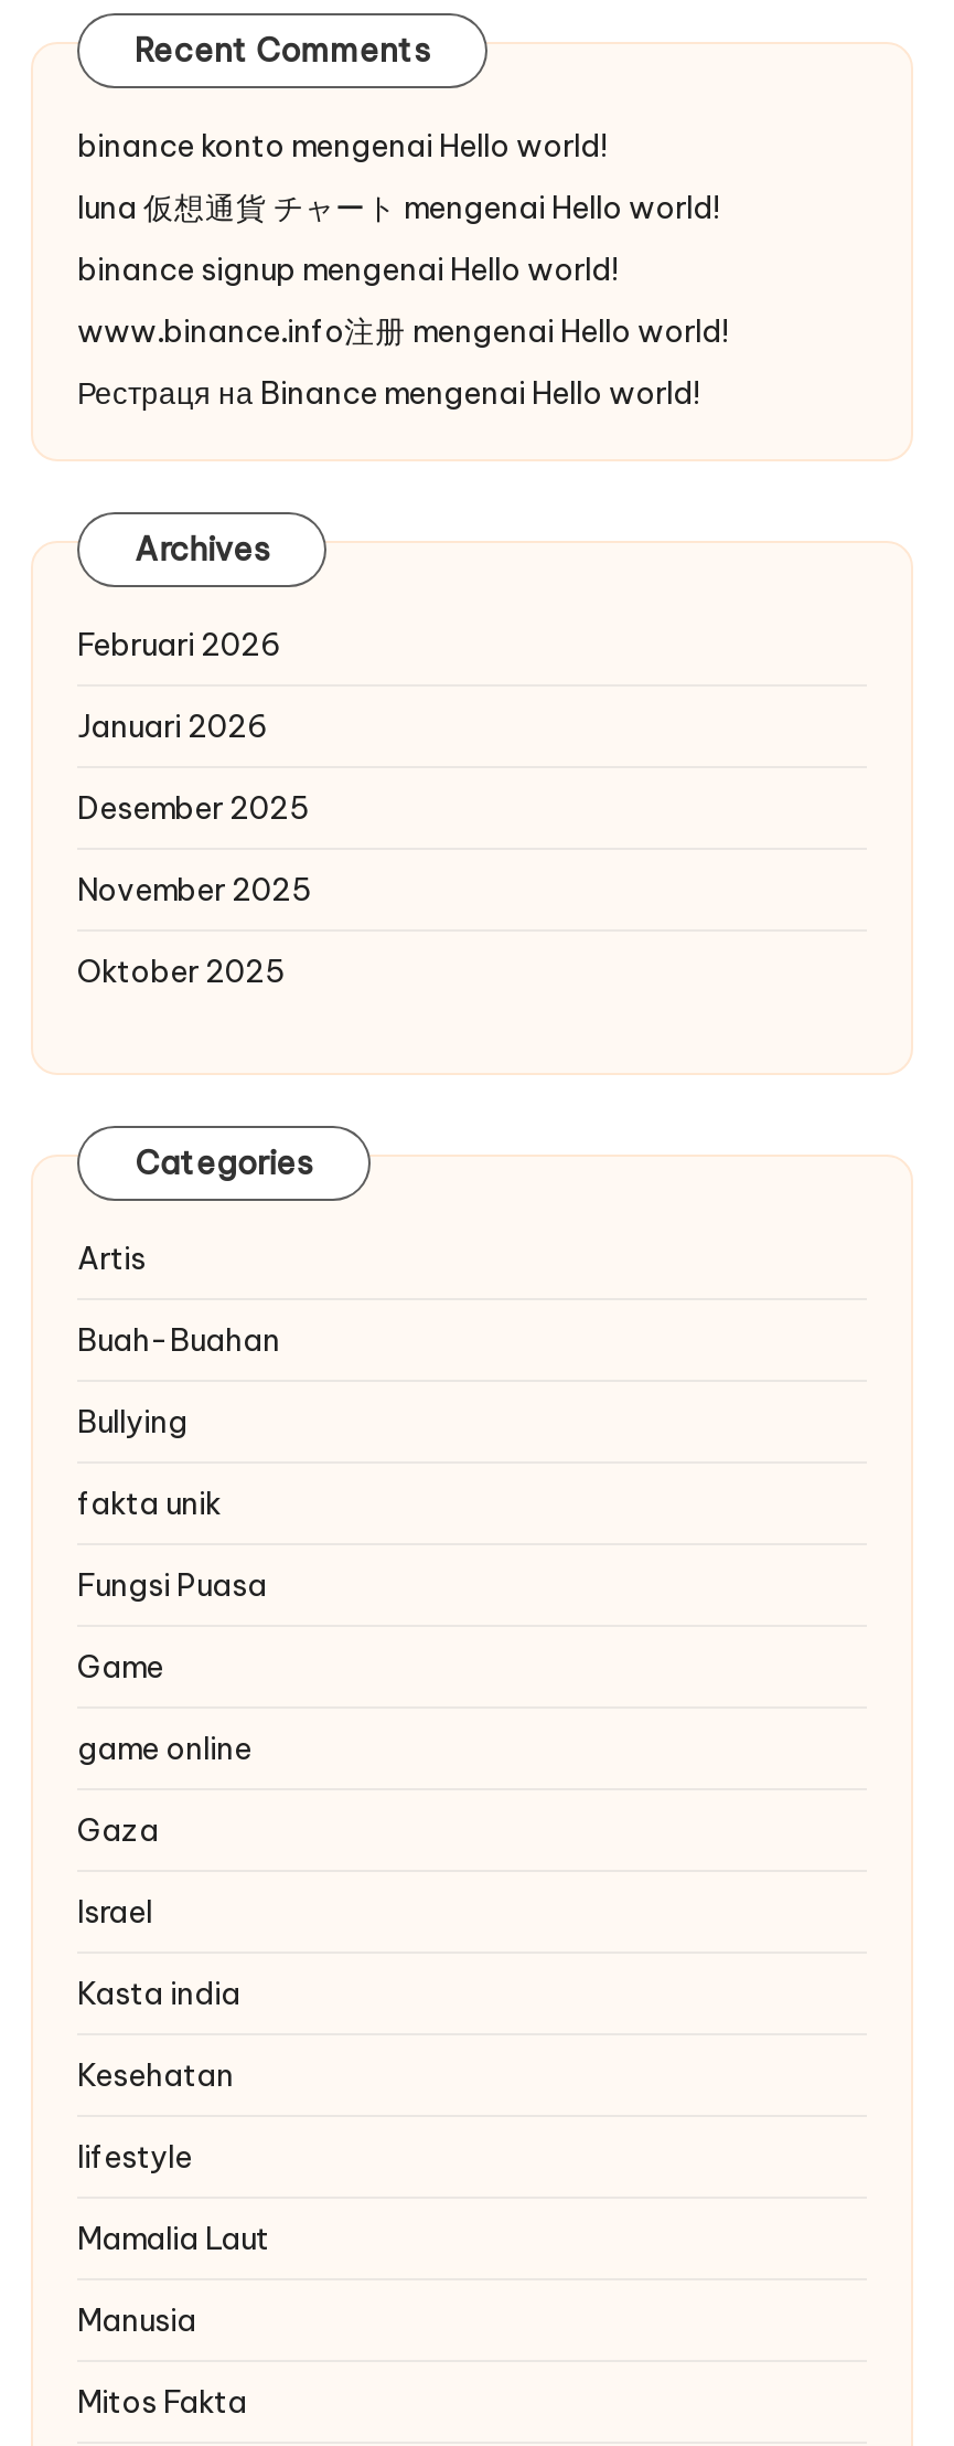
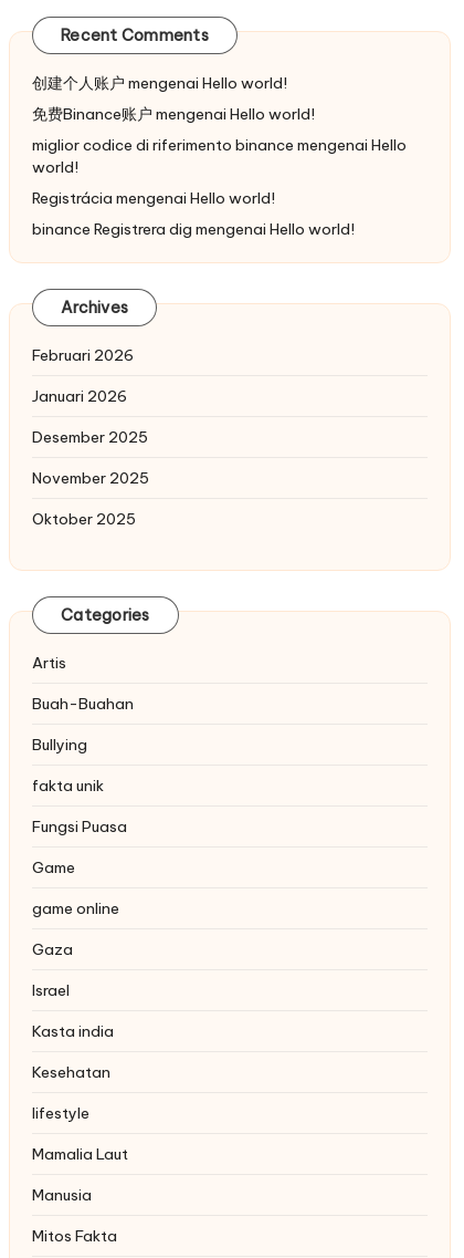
[77,126,609,166] binance konto mengenai Hello world! -> [32,73,287,93] 创建个人账户mengenai Hello world!
[77,188,721,228] luna 仮想通貨 チャートmengenai Hello world! -> [32,104,315,124] 免费Binance账户mengenai Hello world!
[77,250,620,290] binance signup mengenai Hello world! -> [32,135,407,177] miglior codice di riferimento binance mengenai Hello | world!
[77,312,730,352] www.binance.info注册mengenai Hello world! -> [32,188,275,208] Registrácia mengenai Hello world!
[77,374,701,413] Рестраця на Binance mengenai Hello world! -> [32,219,355,239] binance Registrera dig mengenai Hello world!

